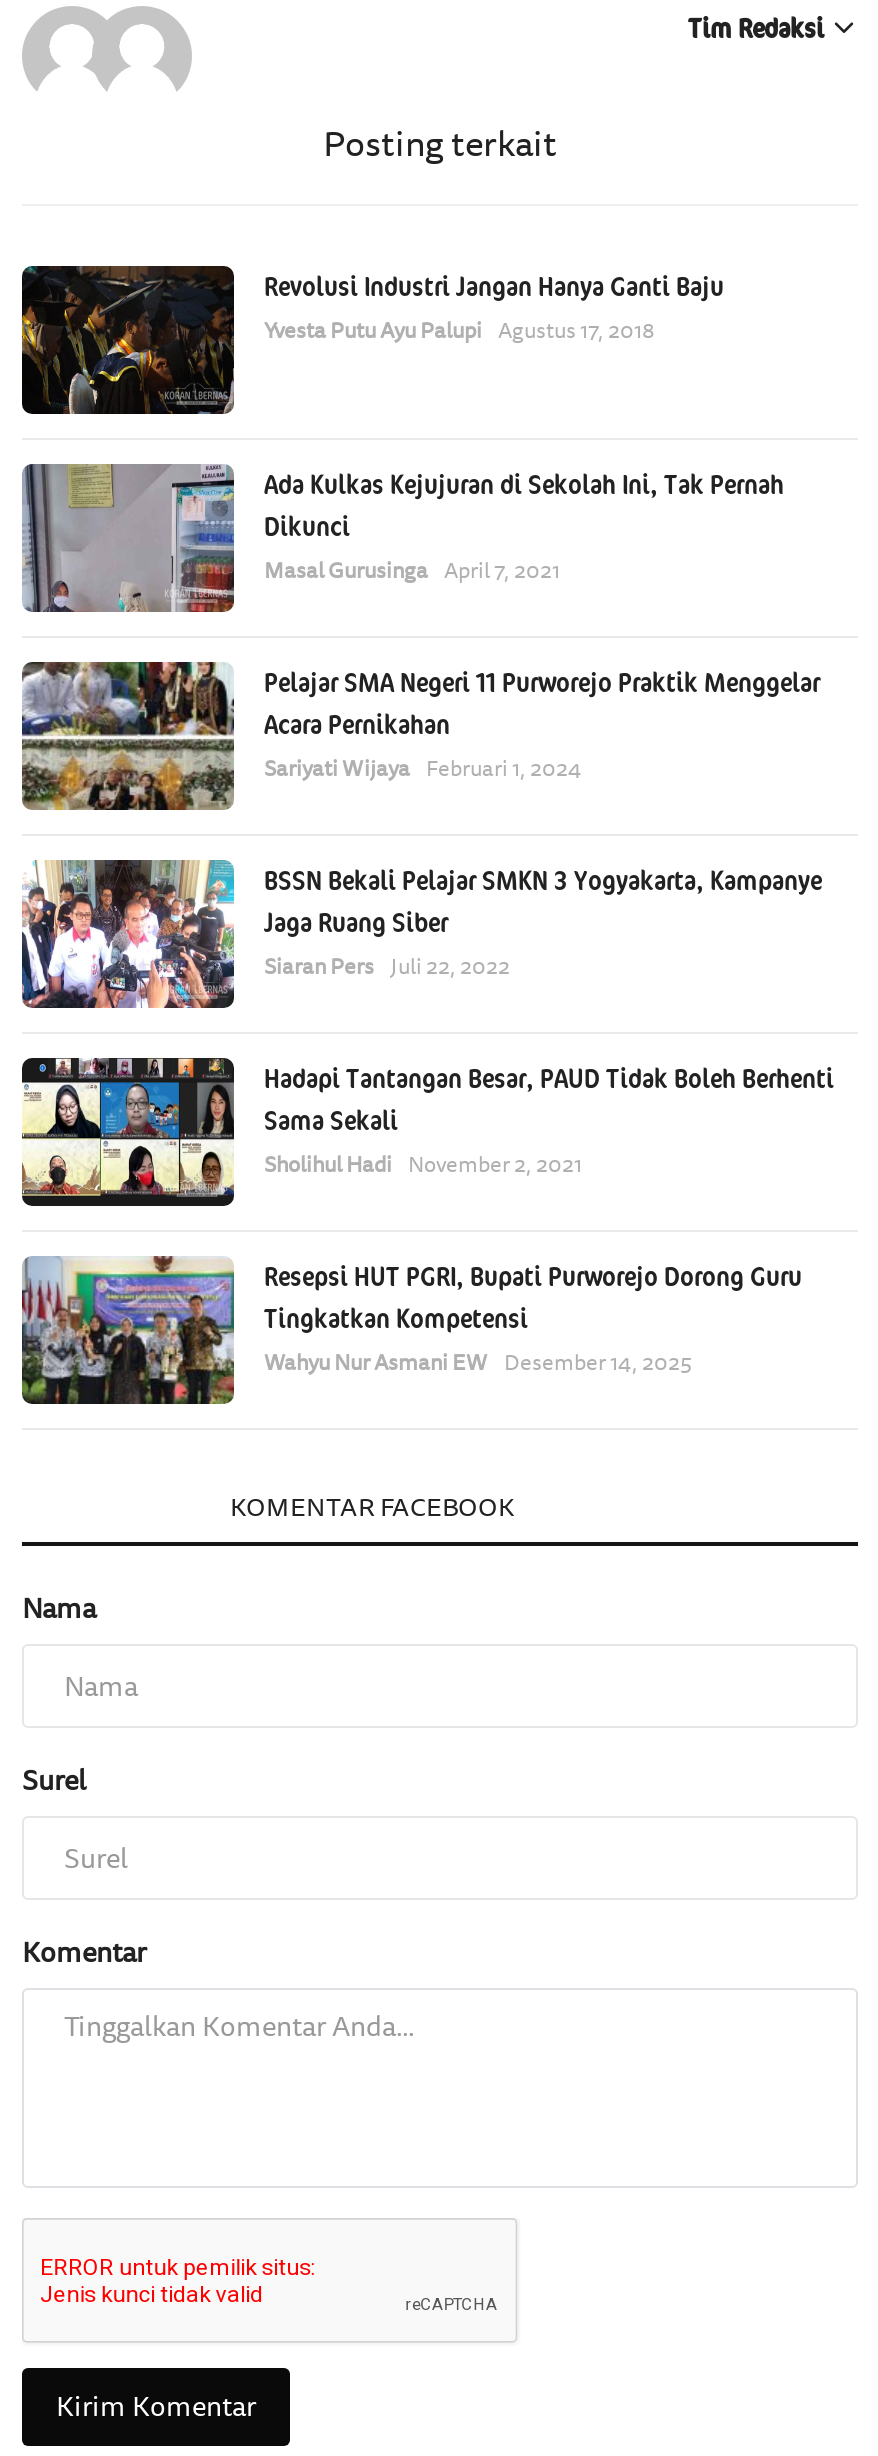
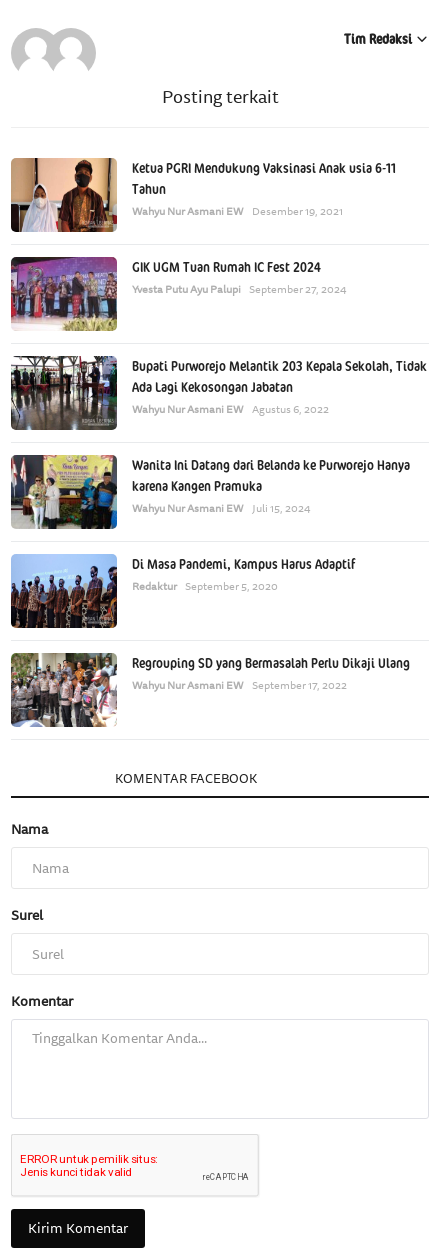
[20,264,724,416] [image] | Revolusi Industri Jangan Hanya Ganti Baju | Yvesta Putu Ayu Palupi Agustus 17, 2018 -> [11,157,396,233] [image] | Ketua PGRI Mendukung Vaksinasi Anak usia 6-11 | Tahun | Wahyu Nur Asmani EW Desember 19, 2021
[22,462,784,614] [image] | Ada Kulkas Kejujuran di Sekolah Ini, Tak Pernah | Dikunci | Masal Gurusinga April 7, 2021 -> [10,256,347,332] [image] | GIK UGM Tuan Rumah IC Fest 2024 | Yvesta Putu Ayu Palupi September 27, 2024
[20,660,820,812] [image] | Pelajar SMA Negeri 11 Purworejo Praktik Menggelar | Acara Pernikahan | Sariyati Wijaya Februari 1, 2024 -> [11,356,427,430] [image] | Bupati Purworejo Melantik 203 Kepala Sekolah, Tidak | Ada Lagi Kekosongan Jabatan | Wahyu Nur Asmani EW Agustus 6, 2022
[22,858,822,1010] [image] | BSSN Bekali Pelajar SMKN 3 Yogyakarta, Kampanye | Jaga Ruang Siber | Siaran Pers Juli 22, 2022 -> [10,454,410,530] [image] | Wanita Ini Datang dari Belanda ke Purworejo Hanya | karena Kangen Pramuka | Wahyu Nur Asmani EW Juli 15, 2024
[20,1056,834,1206] [image] | Hadapi Tantangan Besar, PAUD Tidak Boleh Berhenti | Sama Sekali | Sholihul Hadi November 2, 2021 -> [10,554,355,628] [image] | Di Masa Pandemi, Kampus Harus Adaptif | Redaktur September 5, 2020
[22,1256,802,1406] [image] | Resepsi HUT PGRI, Bupati Purworejo Dorong Guru | Tingkatkan Kompetensi | Wahyu Nur Asmani EW Desember 14, 2025 -> [11,652,410,728] [image] | Regrouping SD yang Bermasalah Perlu Dikaji Ulang | Wahyu Nur Asmani EW September 17, 2022

